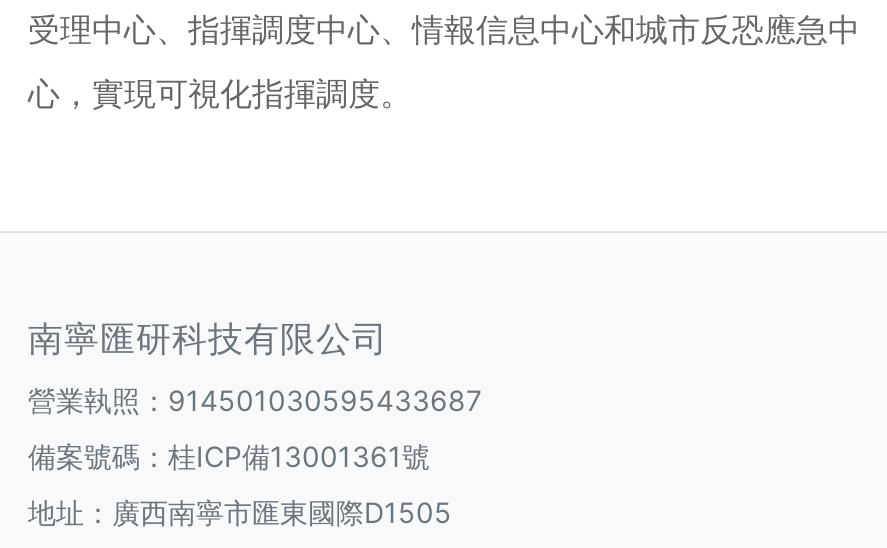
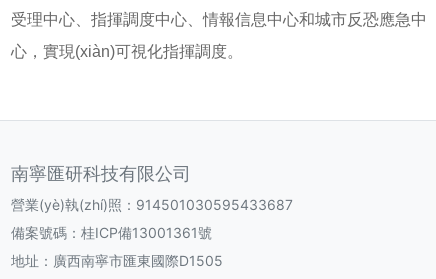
[28,77,412,111] 心，實現可視化指揮調度。 -> [11,43,243,60] 心，實現(xiàn)可視化指揮調度。
[28,383,482,417] 營業執照：914501030595433687 -> [11,196,293,213] 營業(yè)執(zhí)照：914501030595433687

